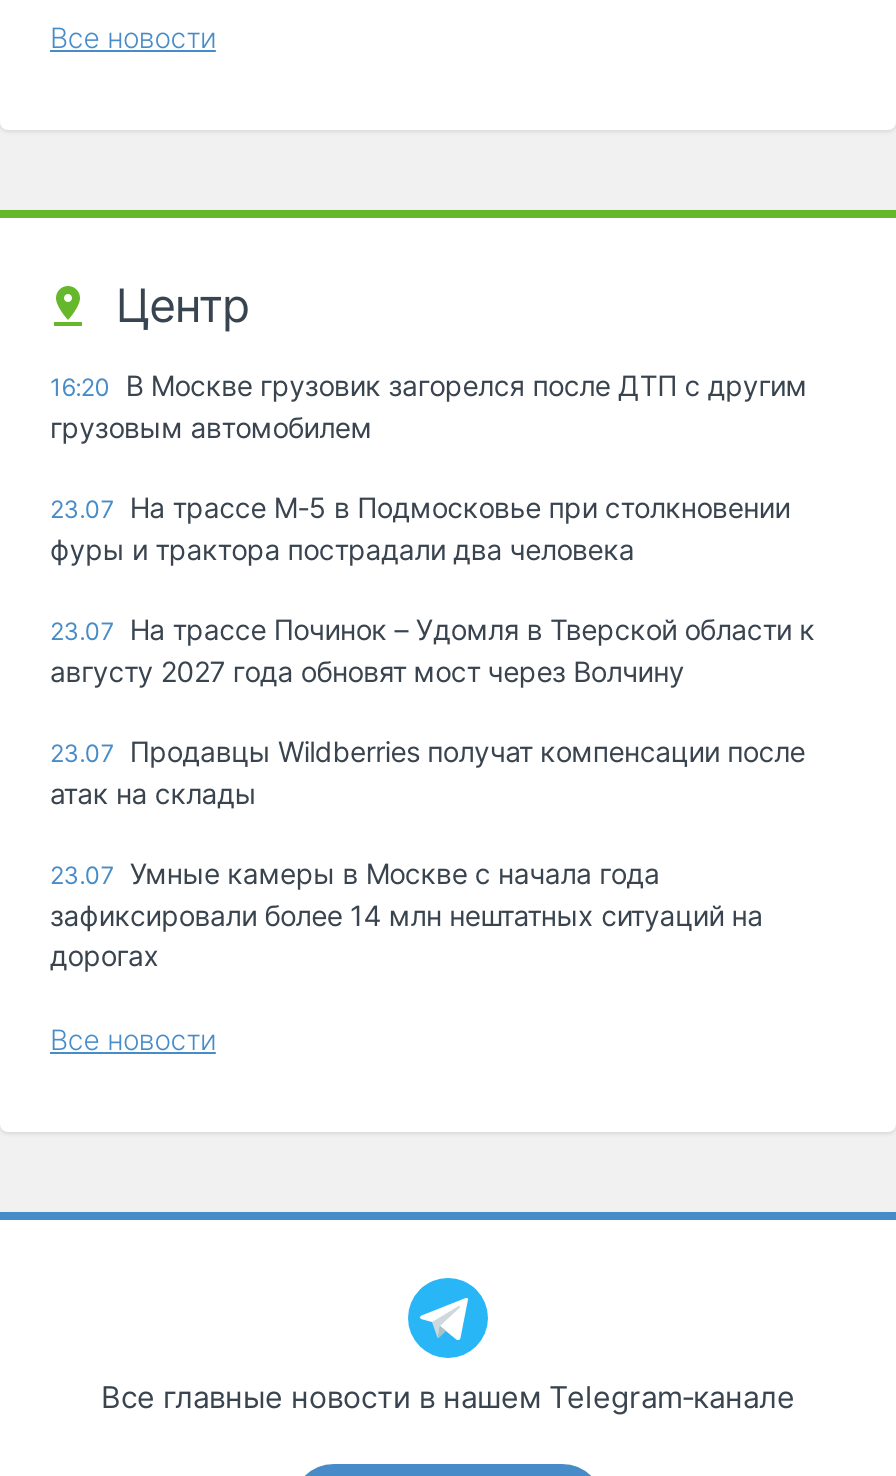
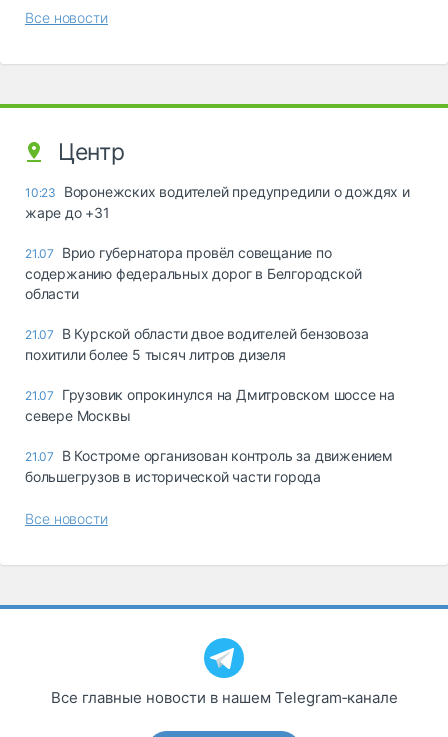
[50,368,807,444] 16:20 В Москве грузовик загорелся после ДТП с другим | грузовым автомобилем -> [25,183,410,221] 10:23 Воронежских водителей предупредили о дождях и | жаре до +31
[50,490,790,566] 23.07 На трассе М-5 в Подмосковье при столкновении | фуры и трактора пострадали два человека -> [25,244,361,302] 21.07 Врио губернатора провёл совещание по | содержанию федеральных дорог в Белгородской | области
[50,612,815,688] 23.07 На трассе Починок – Удомля в Тверской области к | августу 2027 года обновят мост через Волчину -> [25,325,368,363] 21.07 В Курской области двое водителей бензовоза | похитили более 5 тысяч литров дизеля
[50,734,805,810] 23.07 Продавцы Wildberries получат компенсации после | атак на склады -> [25,386,395,424] 21.07 Грузовик опрокинулся на Дмитровском шоссе на | севере Москвы
[50,856,763,972] 23.07 Умные камеры в Москве с начала года | зафиксировали более 14 млн нештатных ситуаций на | дорогах -> [25,447,393,485] 21.07 В Костроме организован контроль за движением | большегрузов в исторической части города

